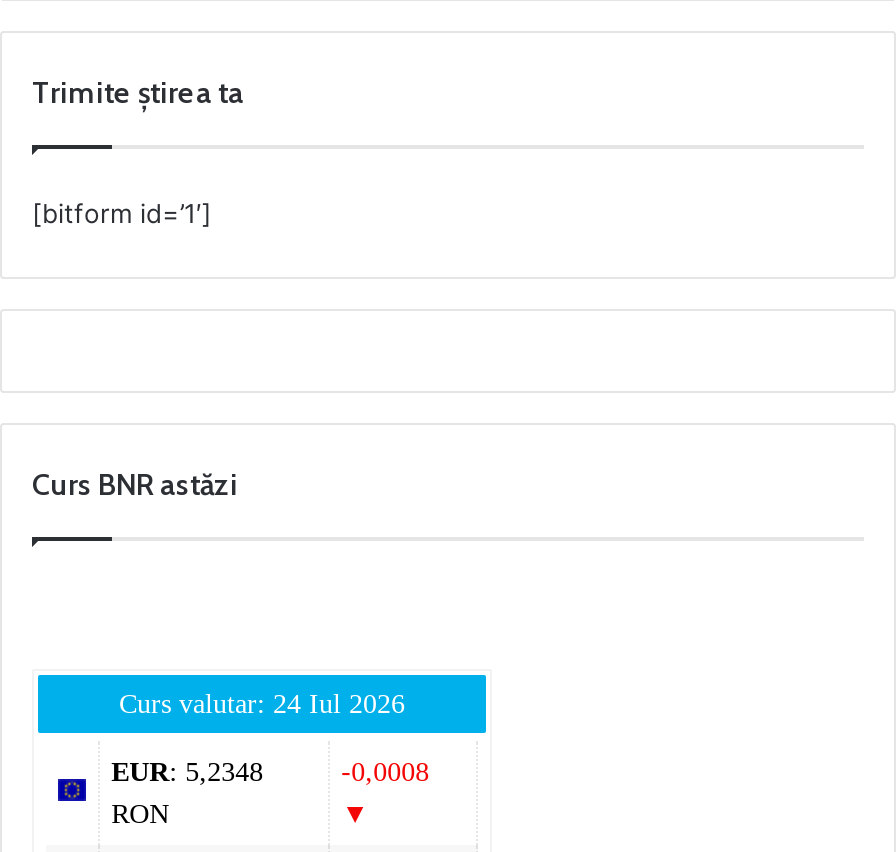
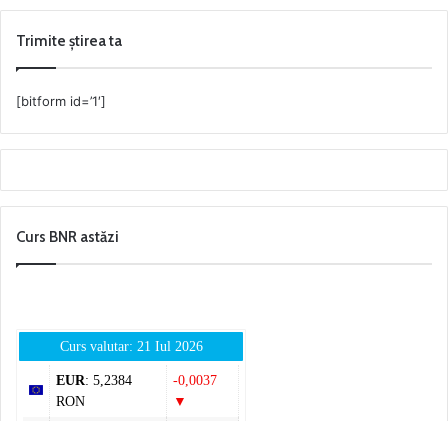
[119,688,405,718] Curs valutar: 24 Iul 2026 -> [59,339,202,354] Curs valutar: 21 Iul 2026
[111,756,263,786] EUR: 5,2348 -> [56,373,132,388] EUR: 5,2384
[341,756,429,786] -0,0008 -> [173,373,217,388] -0,0037

